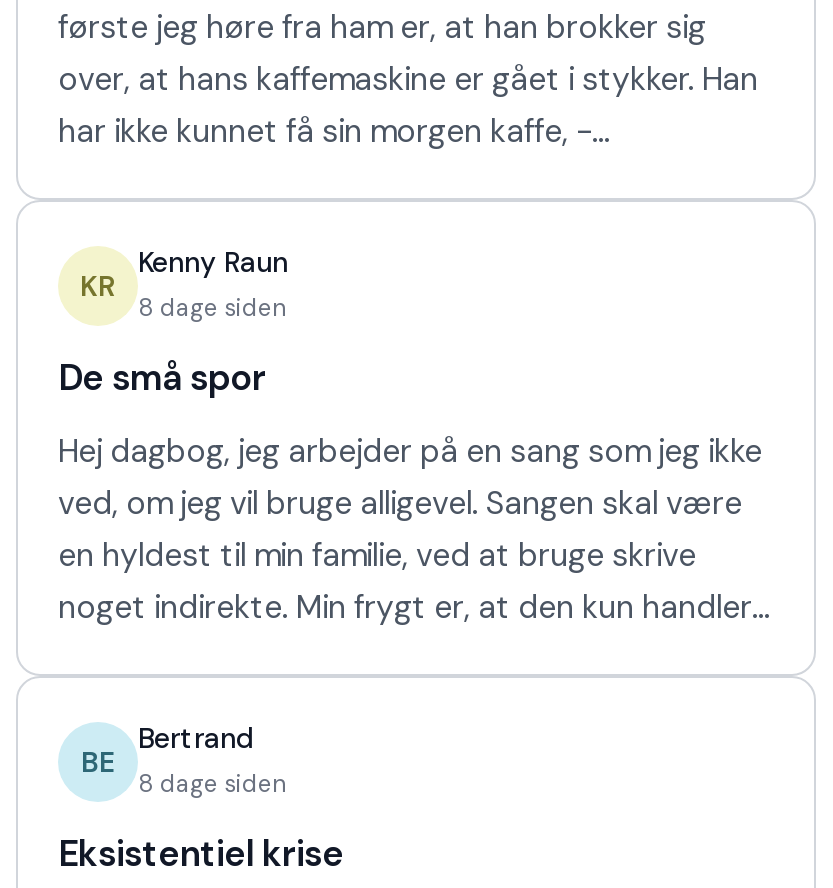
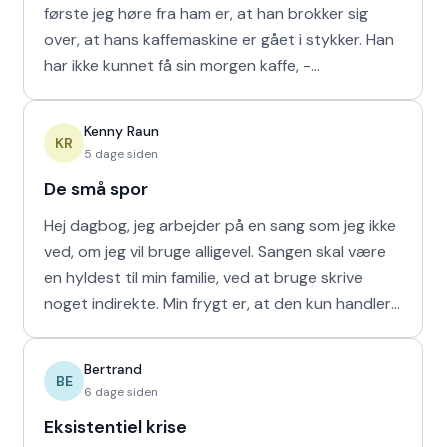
[138,292,286,324] 8 dage siden -> [84,146,158,162] 5 dage siden
[138,768,286,800] 8 dage siden -> [84,384,158,400] 6 dage siden

